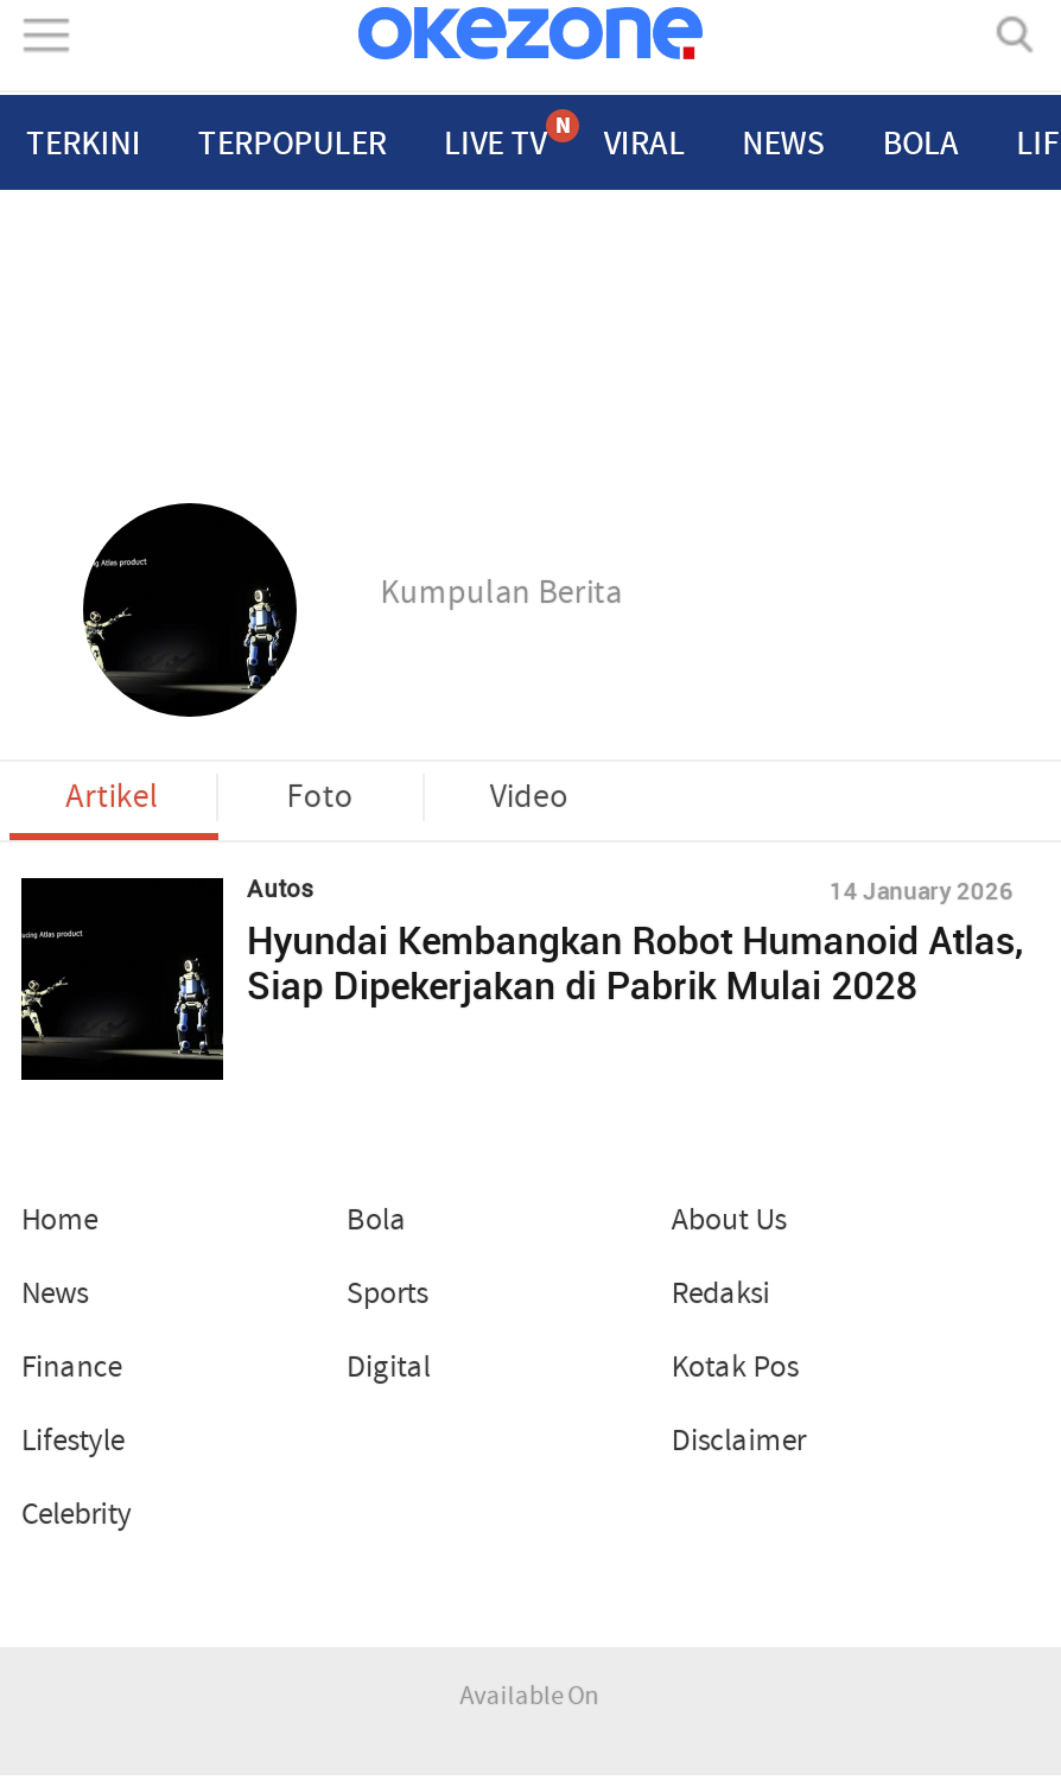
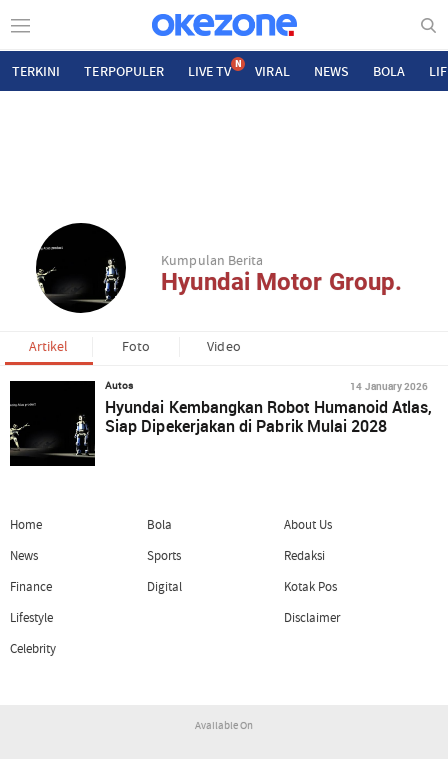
none -> [161,268,402,296] Hyundai Motor Group.

